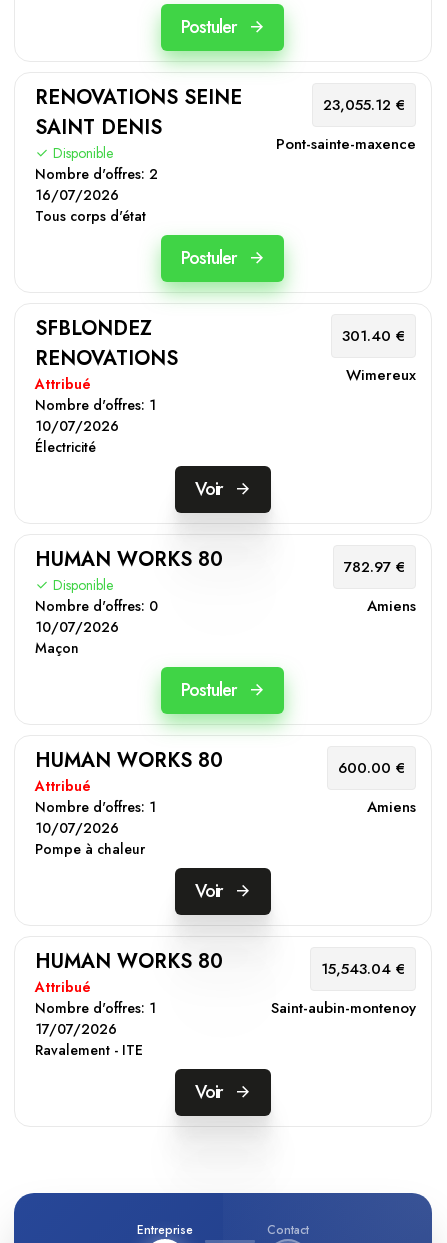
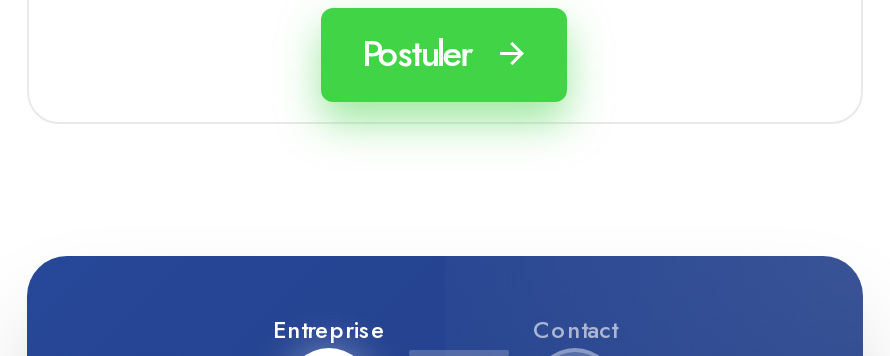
[35,83,242,226] RENOVATIONS SEINE | SAINT DENIS | Disponible | Nombre d'offres: 2 | 16/07/2026 | Tous corps d'état -> none
[276,94,416,155] 23,055.12 € | Pont-sainte-maxence -> none
[35,245,239,457] Postuler | SFBLONDEZ | RENOVATIONS | Attribué | Nombre d'offres: 1 | 10/07/2026 | Électricité -> none
[342,325,416,386] 301.40 € | Wimereux -> none
[35,476,226,658] Voir | HUMAN WORKS 80 | Disponible | Nombre d'offres: 0 | 10/07/2026 | Maçon -> none
[35,556,416,859] 782.97 € | Amiens | Postuler | HUMAN WORKS 80 | Attribué | Nombre d'offres: 1 | 10/07/2026 | Pompe à chaleur -> none
[35,757,416,1060] 600.00 € | Amiens | Voir | HUMAN WORKS 80 | Attribué | Nombre d'offres: 1 | 17/07/2026 | Ravalement - ITE -> none
[195,958,416,1105] 15,543.04 € | Saint-aubin-montenoy | Voir -> none

